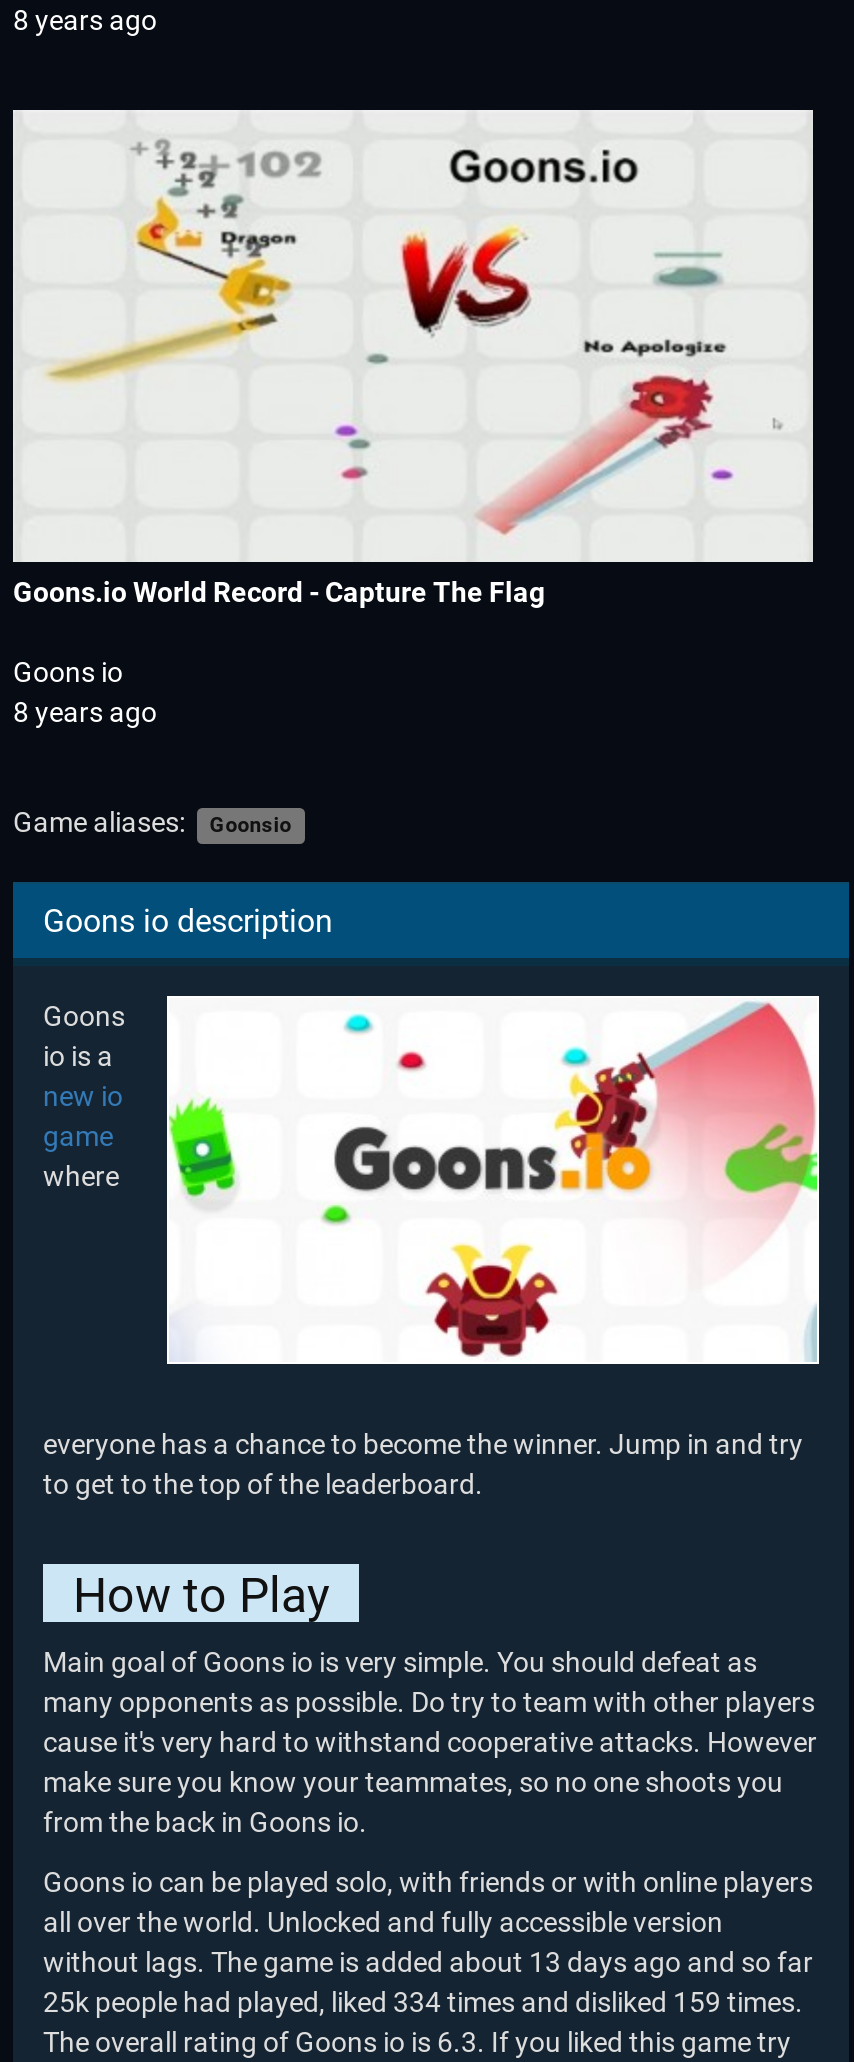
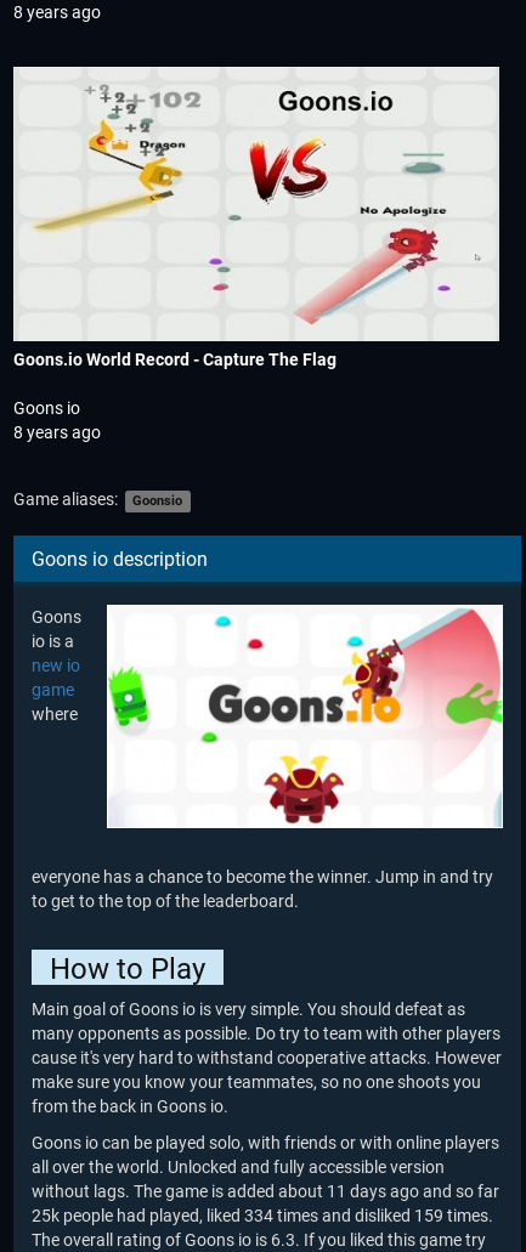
[43,1945,813,1977] without lags. The game is added about 13 days ago and so far -> [32,1181,499,1201] without lags. The game is added about 11 days ago and so far

